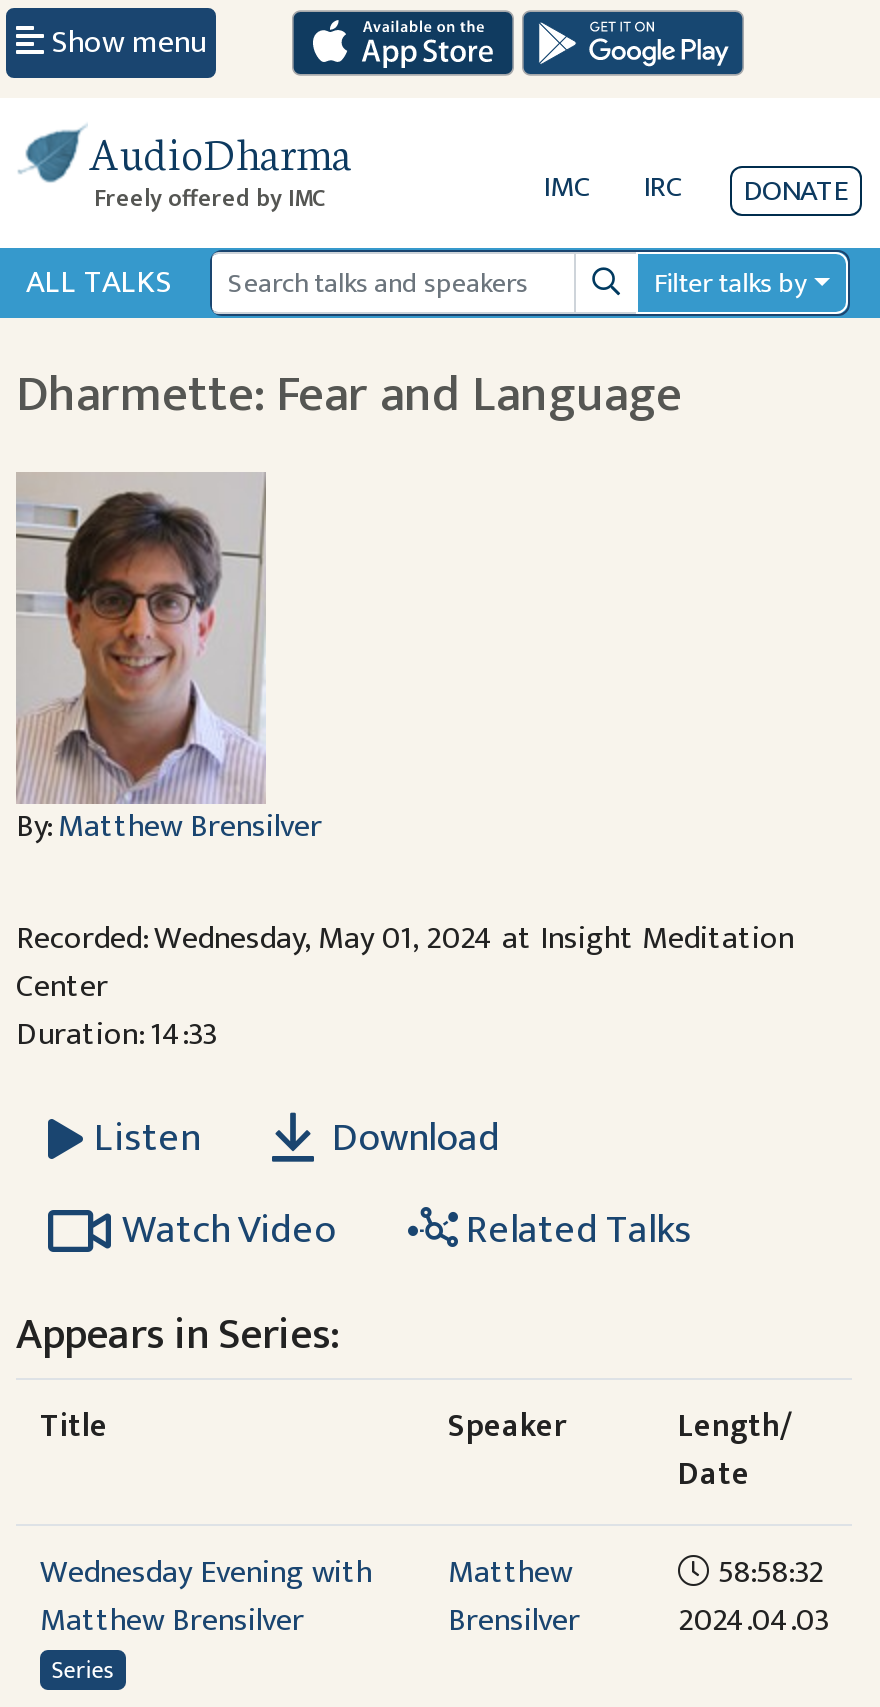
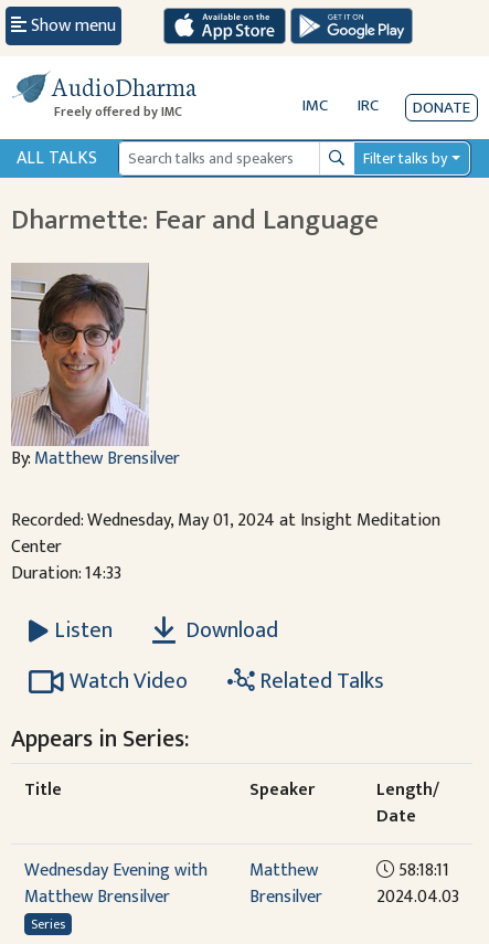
[718,1545,824,1599] 58:58:32 -> [398,855,449,885] 58:18:11

